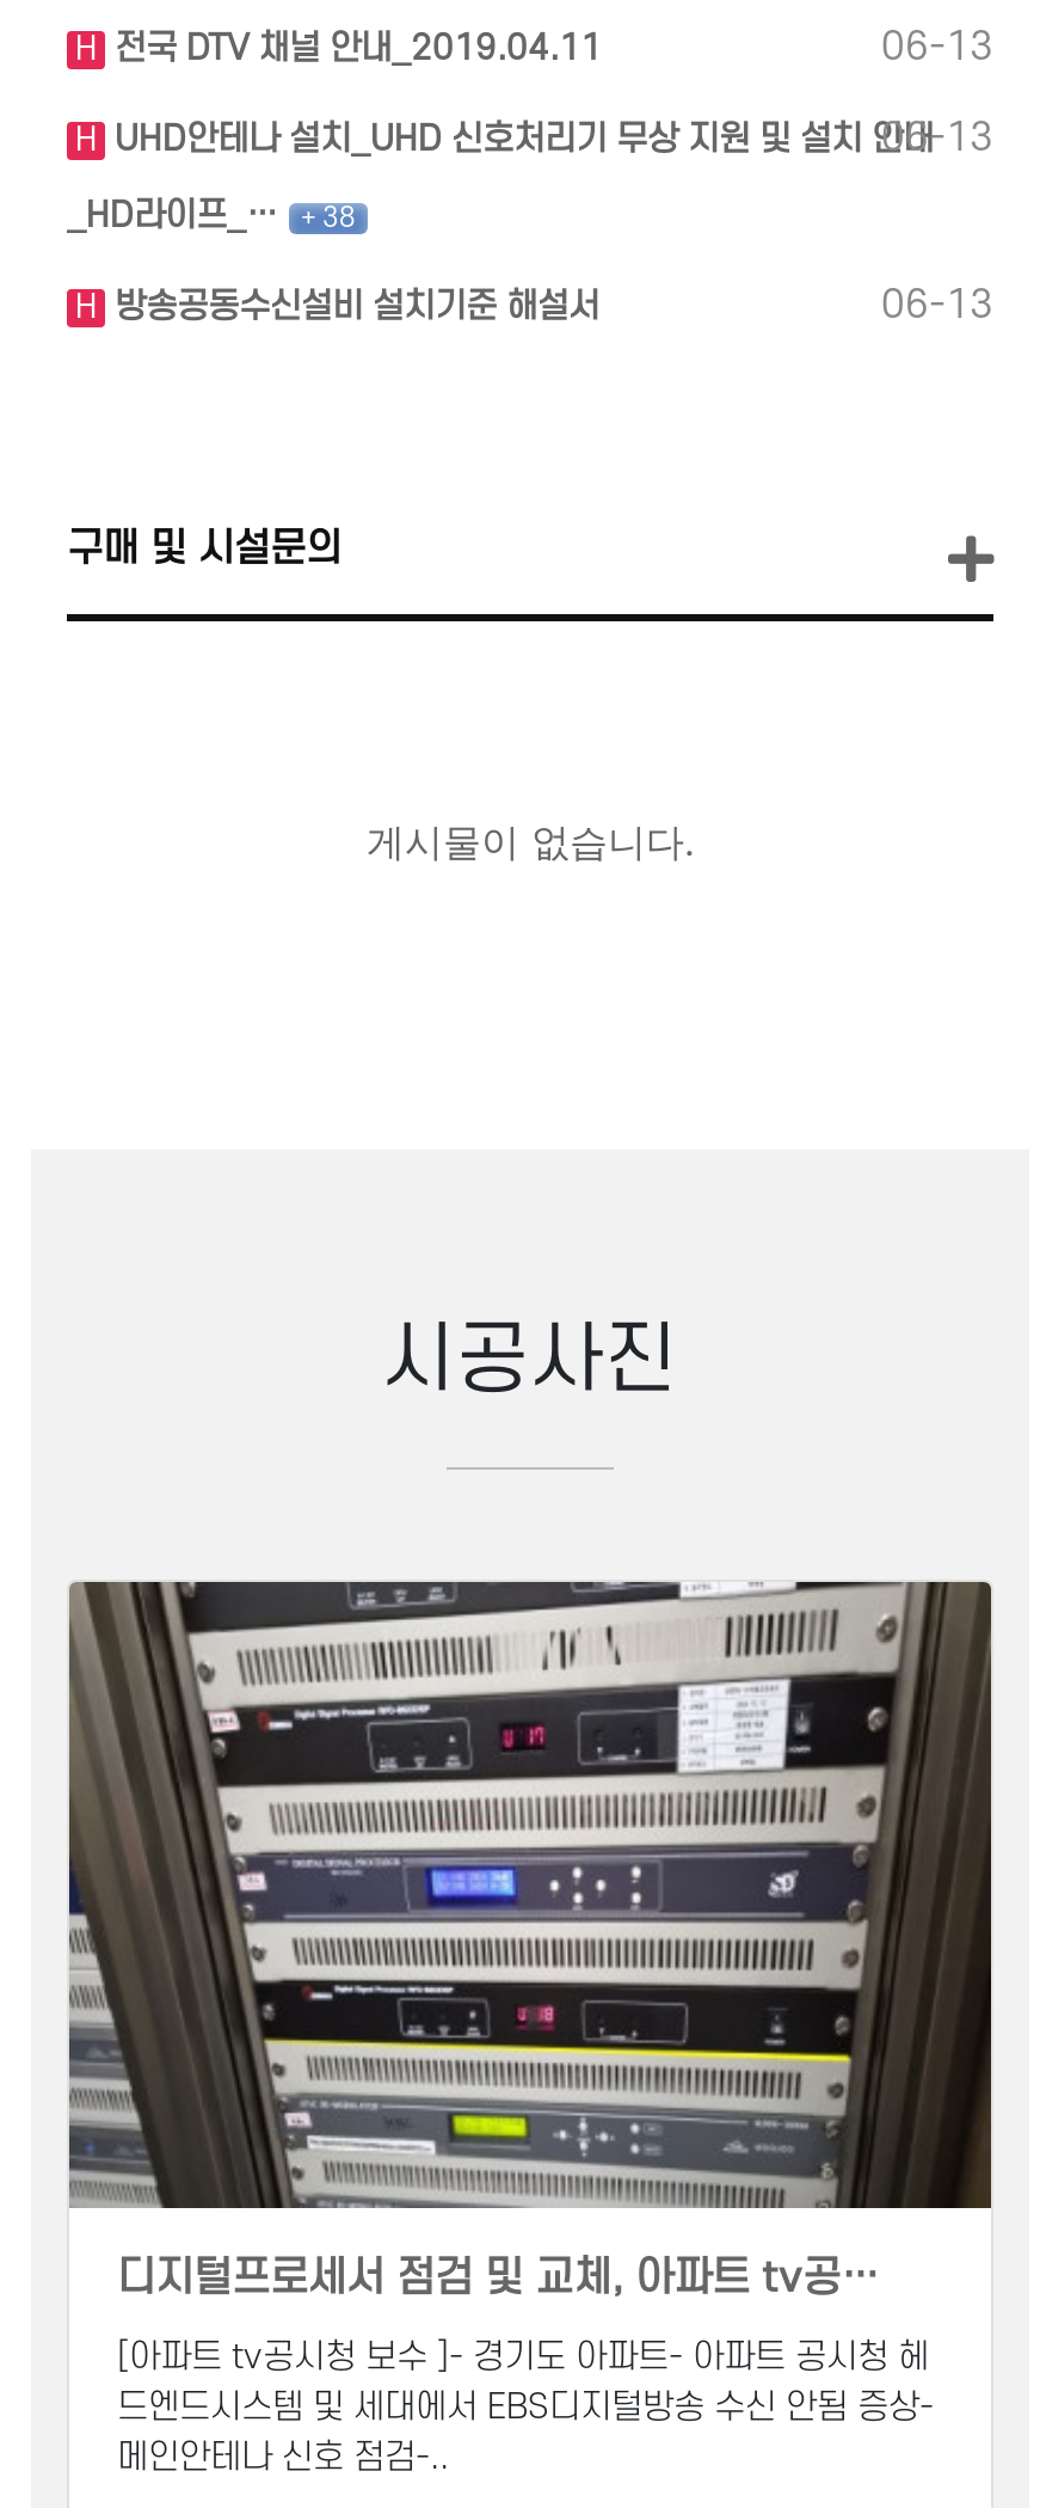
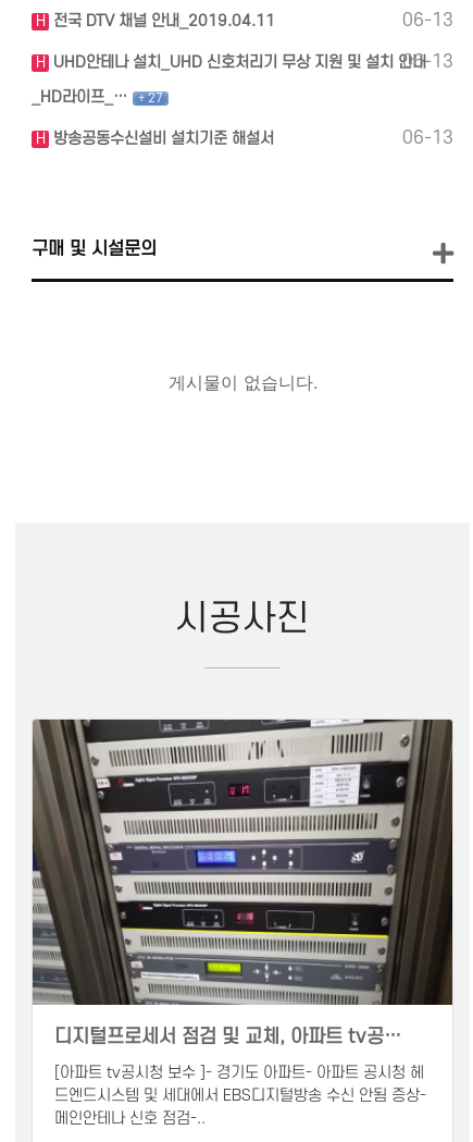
[301,203,356,234] +38 -> [138,91,163,106] +27

